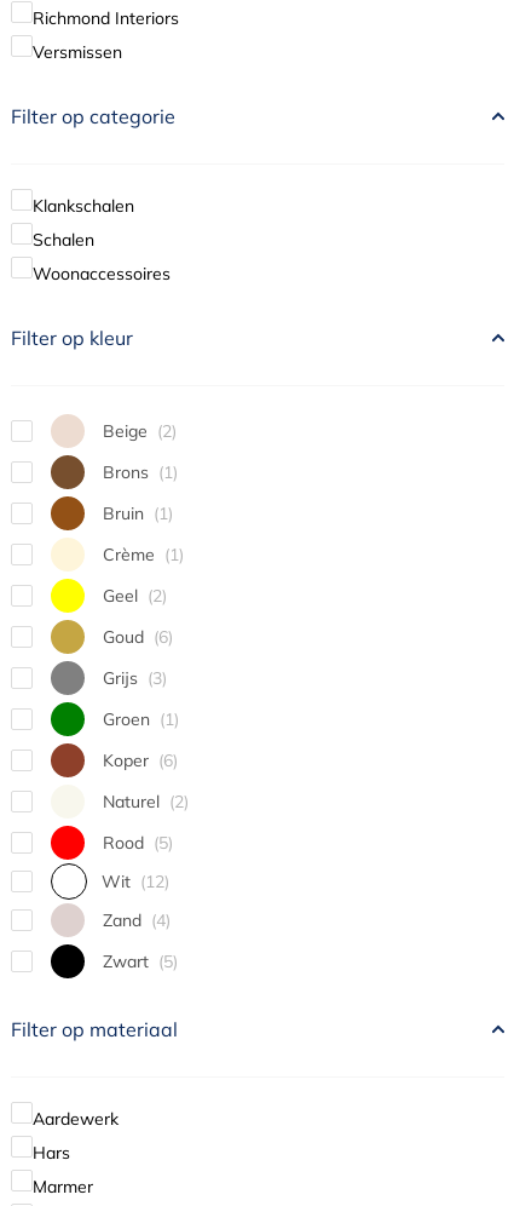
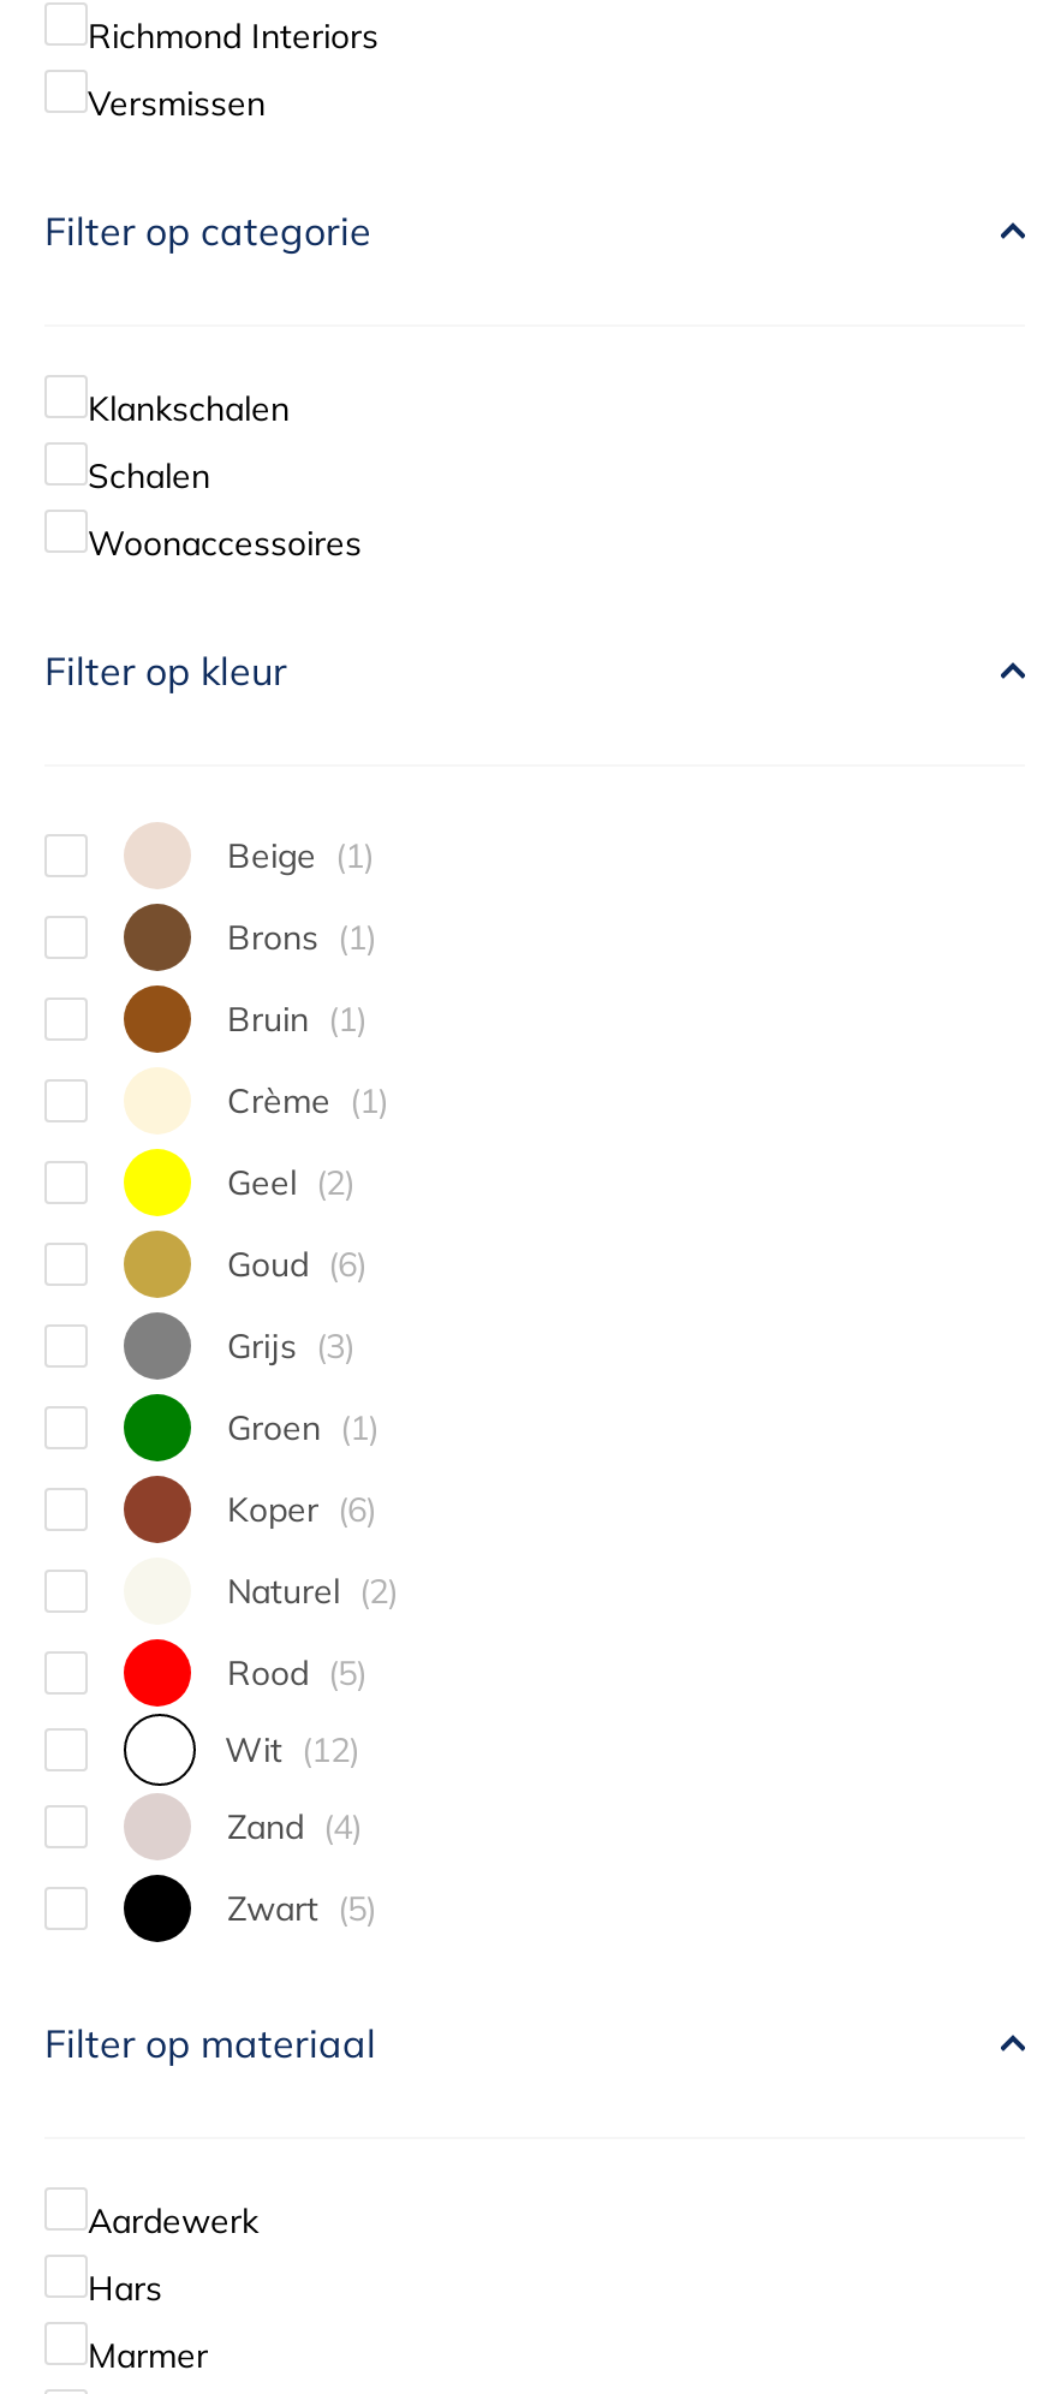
[103,420,177,442] Beige (2) -> [227,834,374,877] Beige (1)

